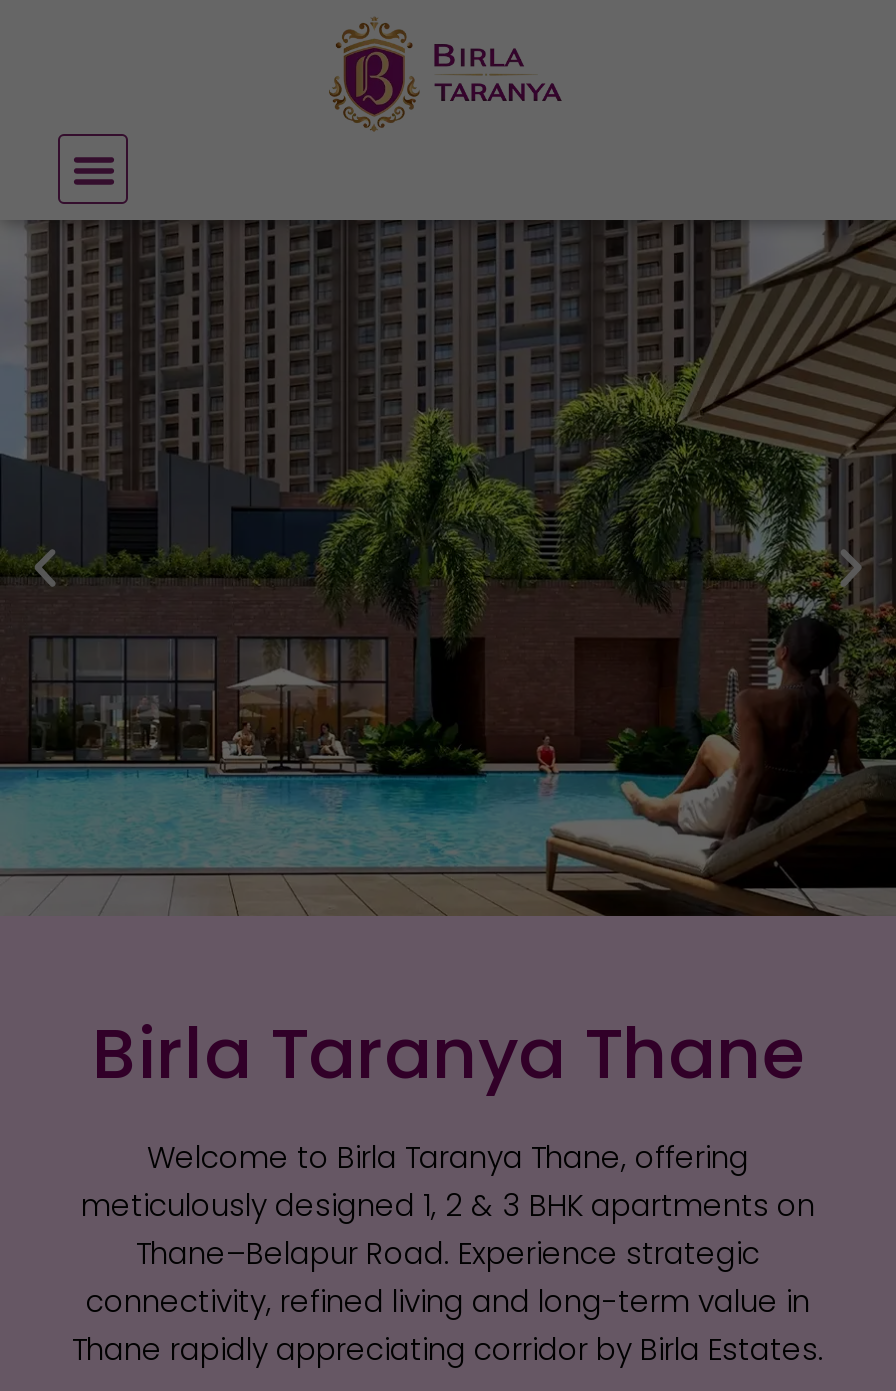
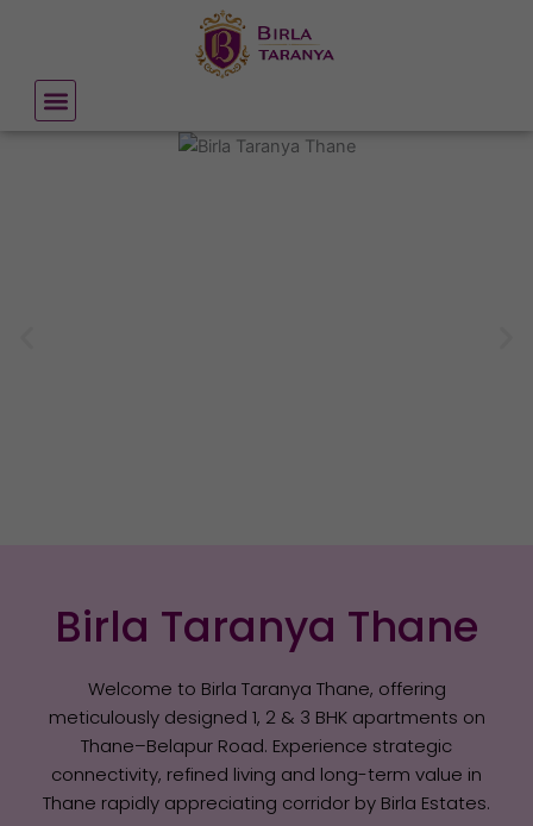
[6,218,890,918] [image] -> none

